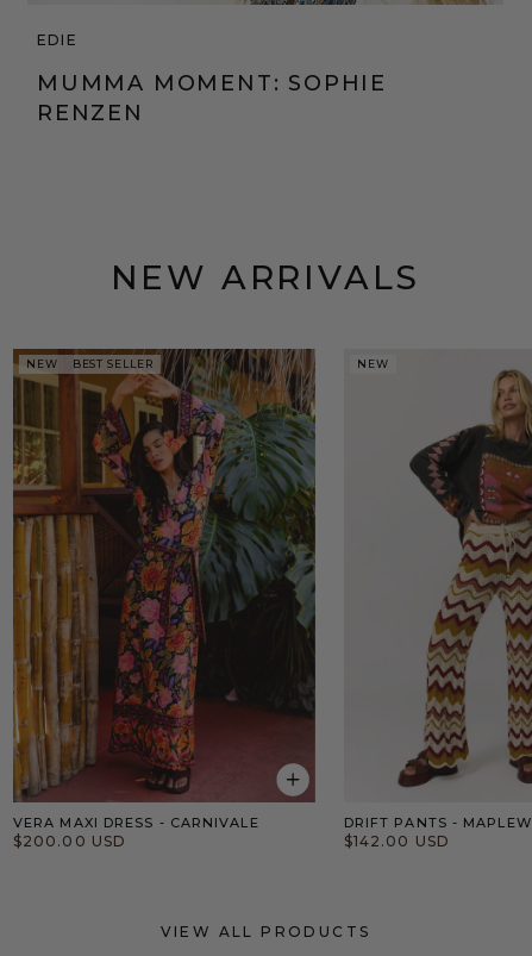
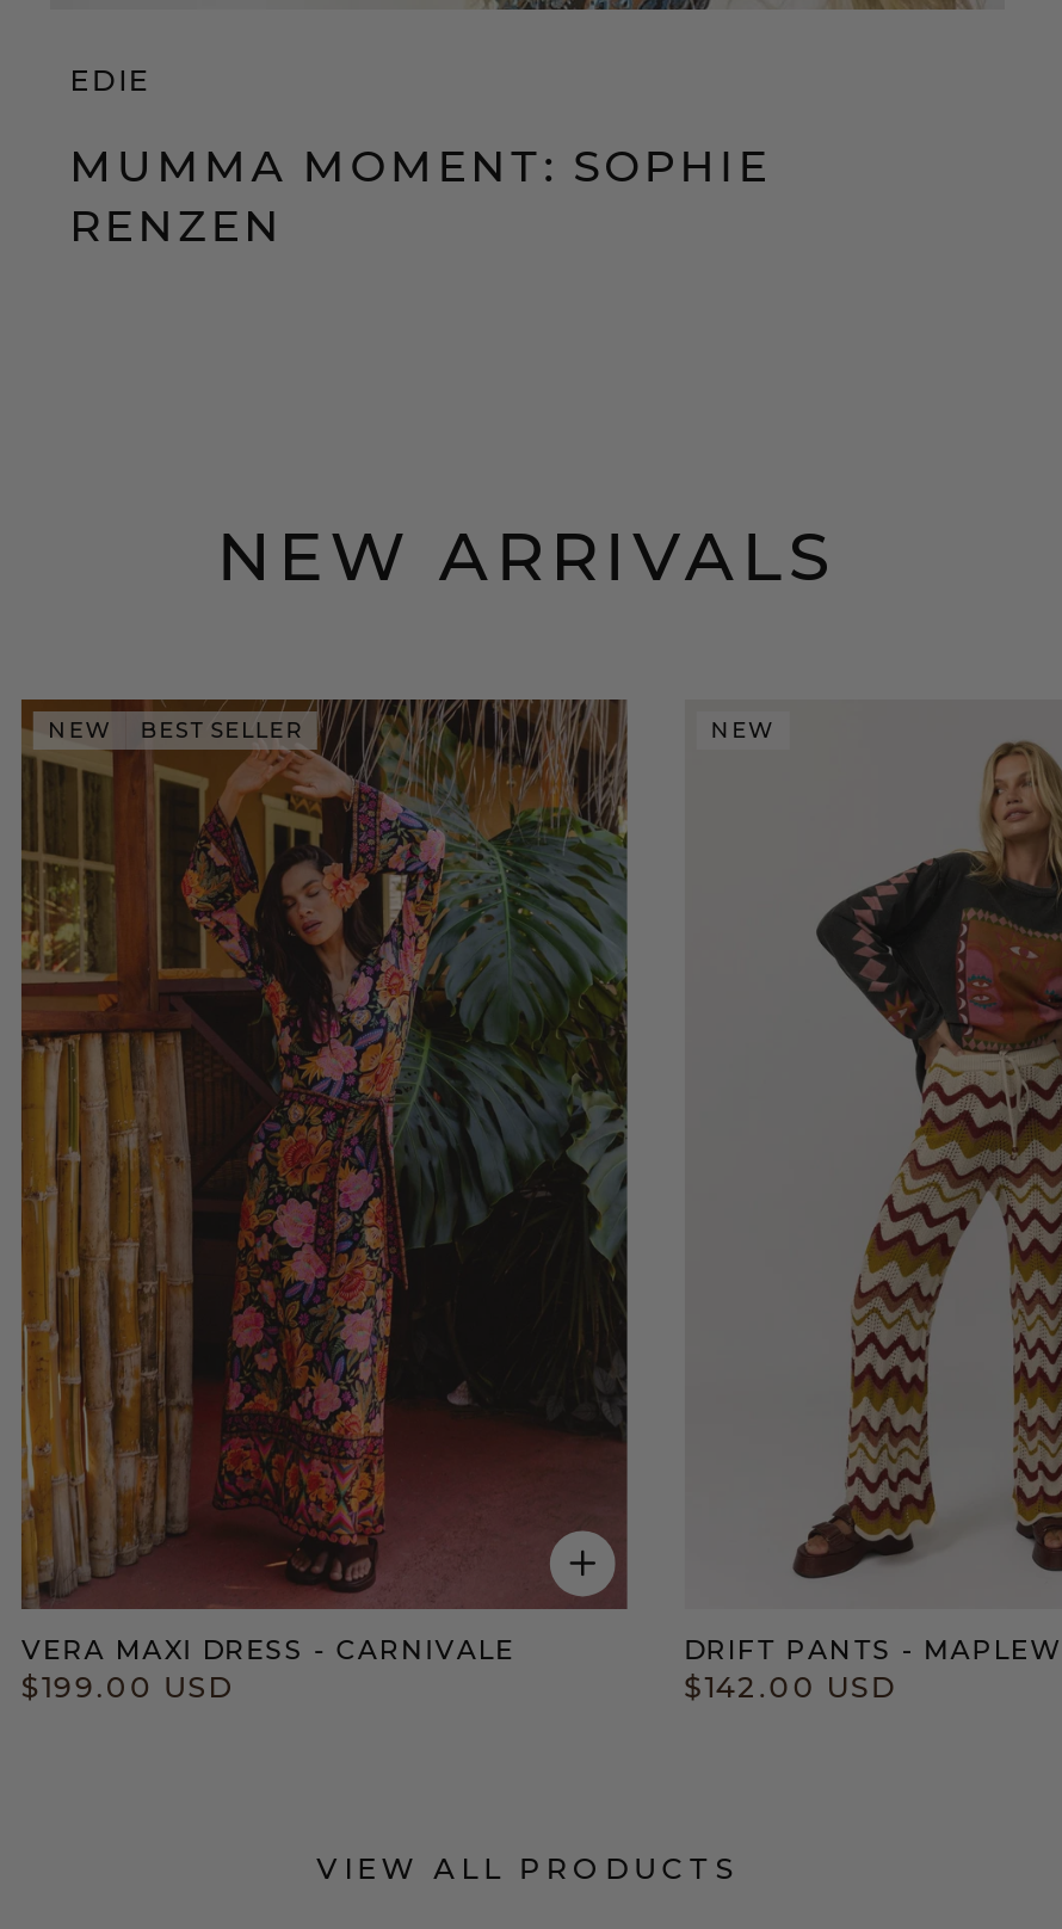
[13,832,126,850] $200.00 USD -> [21,1668,234,1704] $199.00 USD

